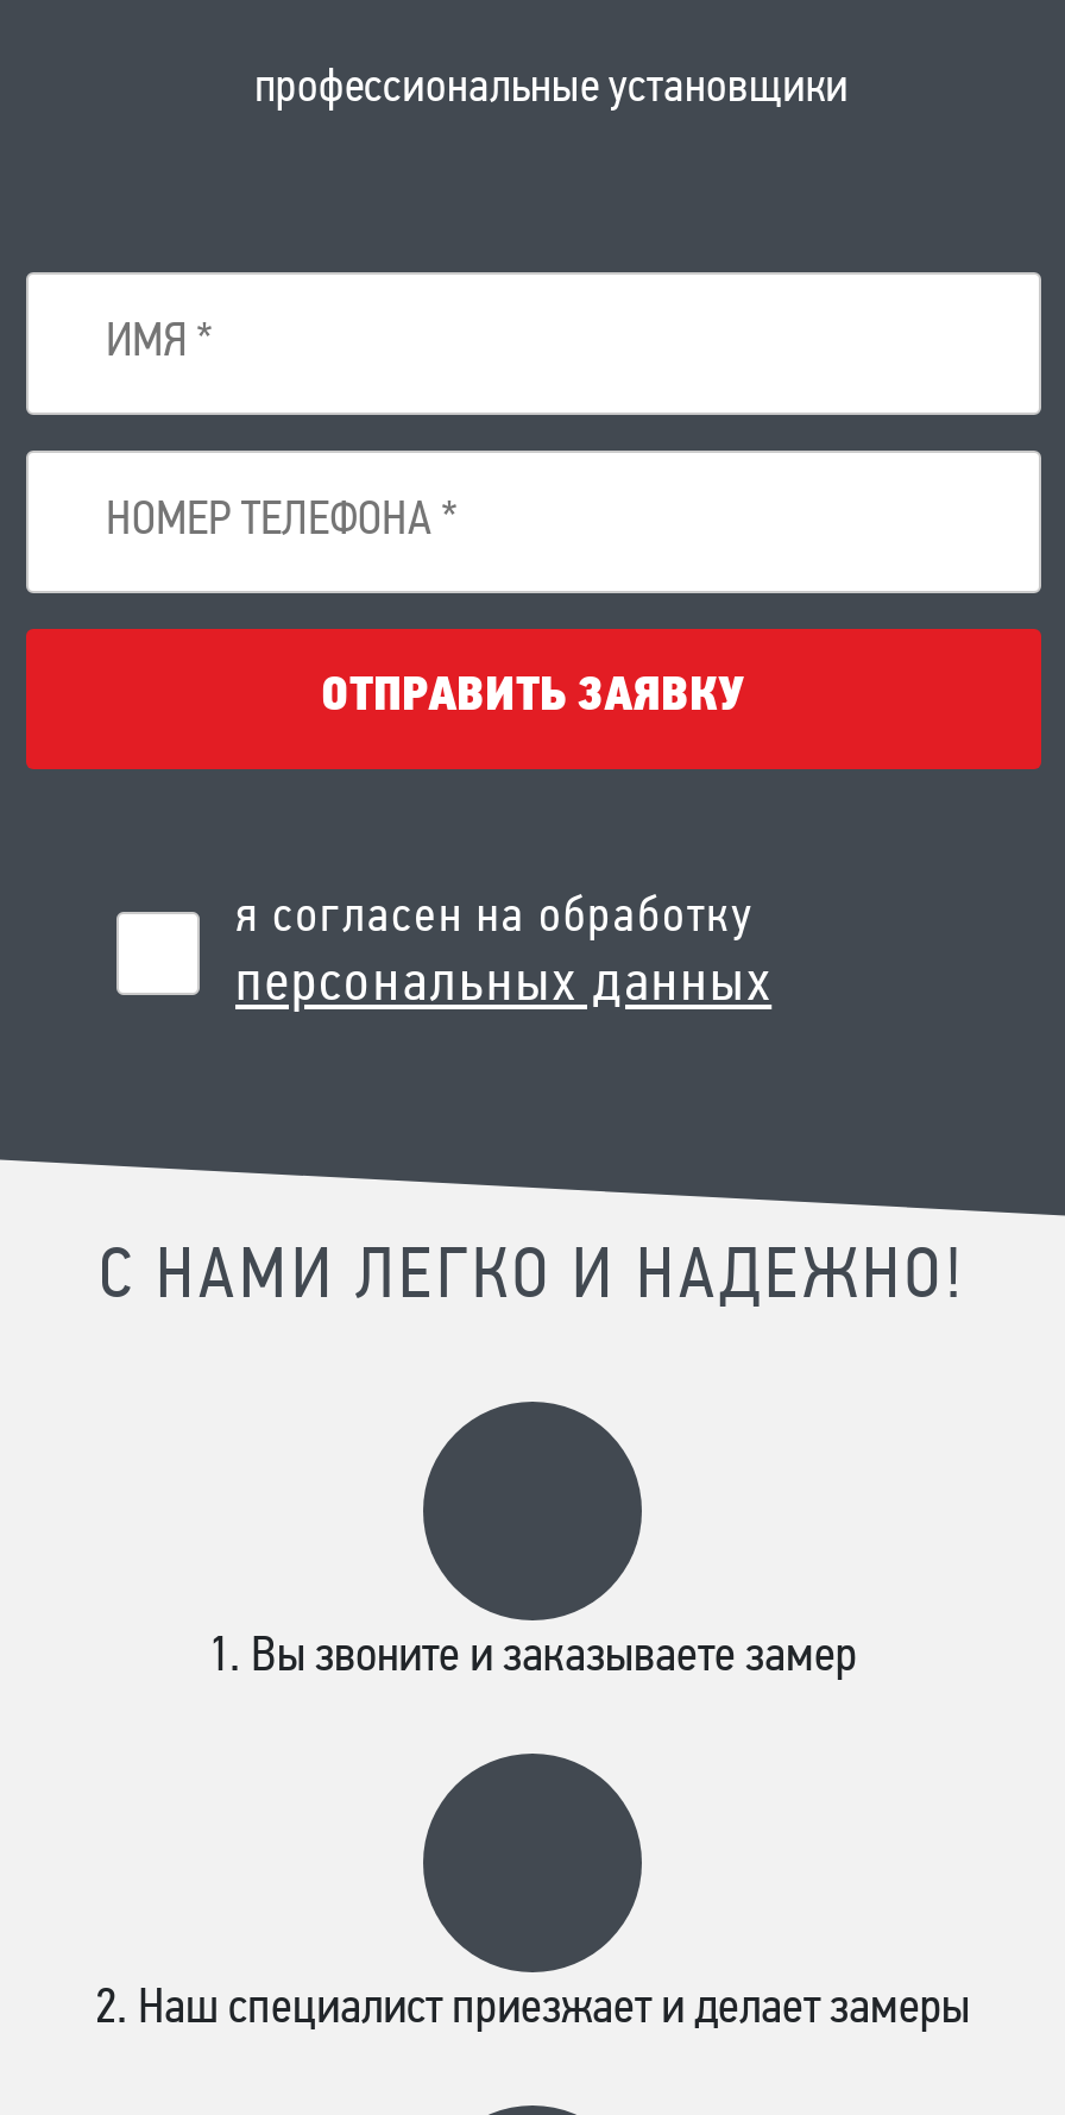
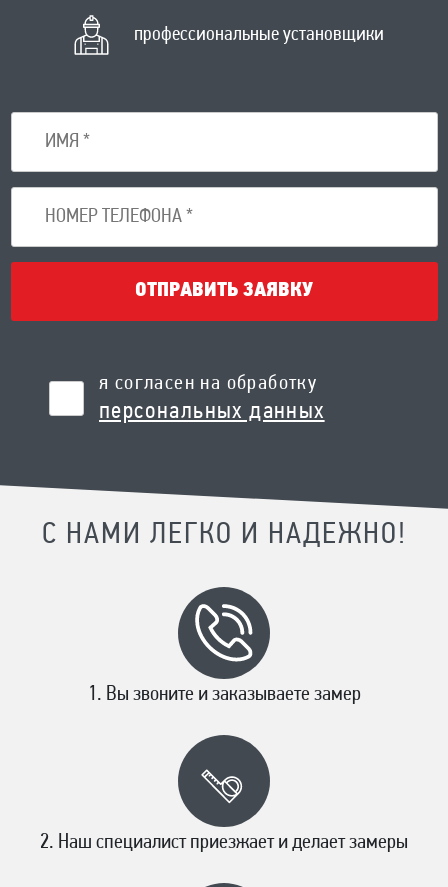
none -> [73,14,110,56] [image]
none -> [194,603,253,663] [image]
none -> [201,769,243,804] [image]

